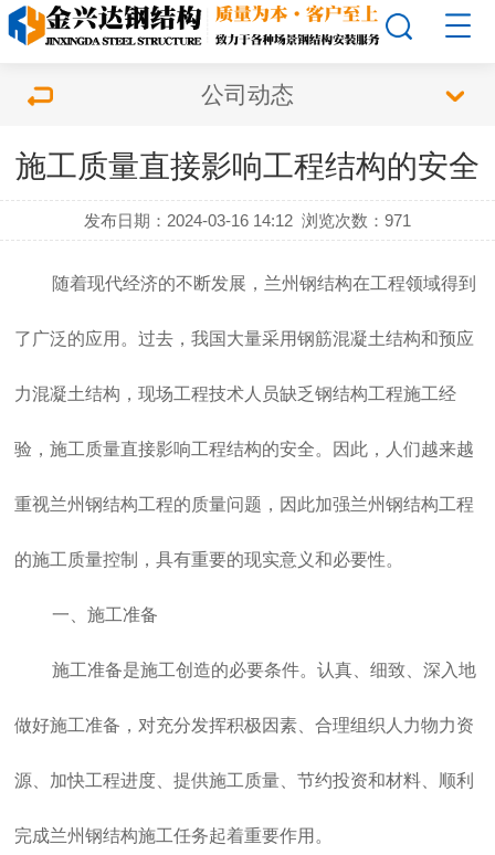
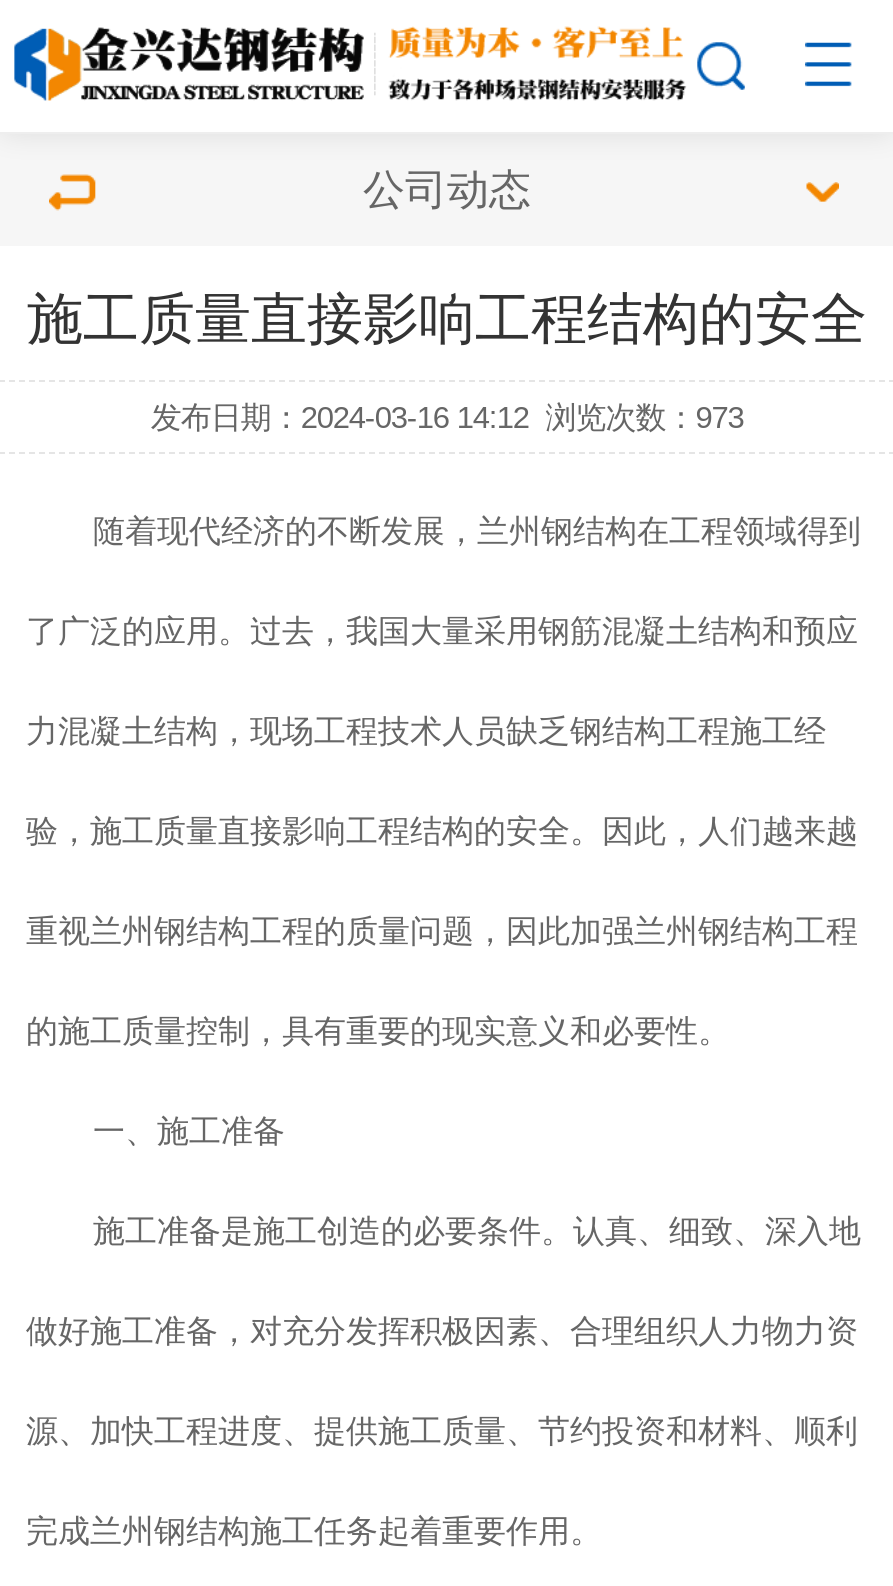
[84,211,411,230] 发布日期：2024-03-16 14:12 浏览次数：971 -> [151,400,743,434] 发布日期：2024-03-16 14:12 浏览次数：973

